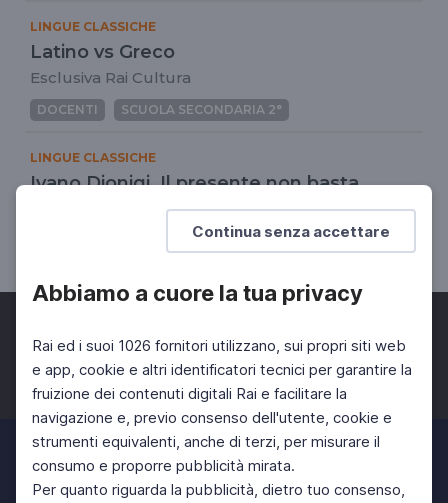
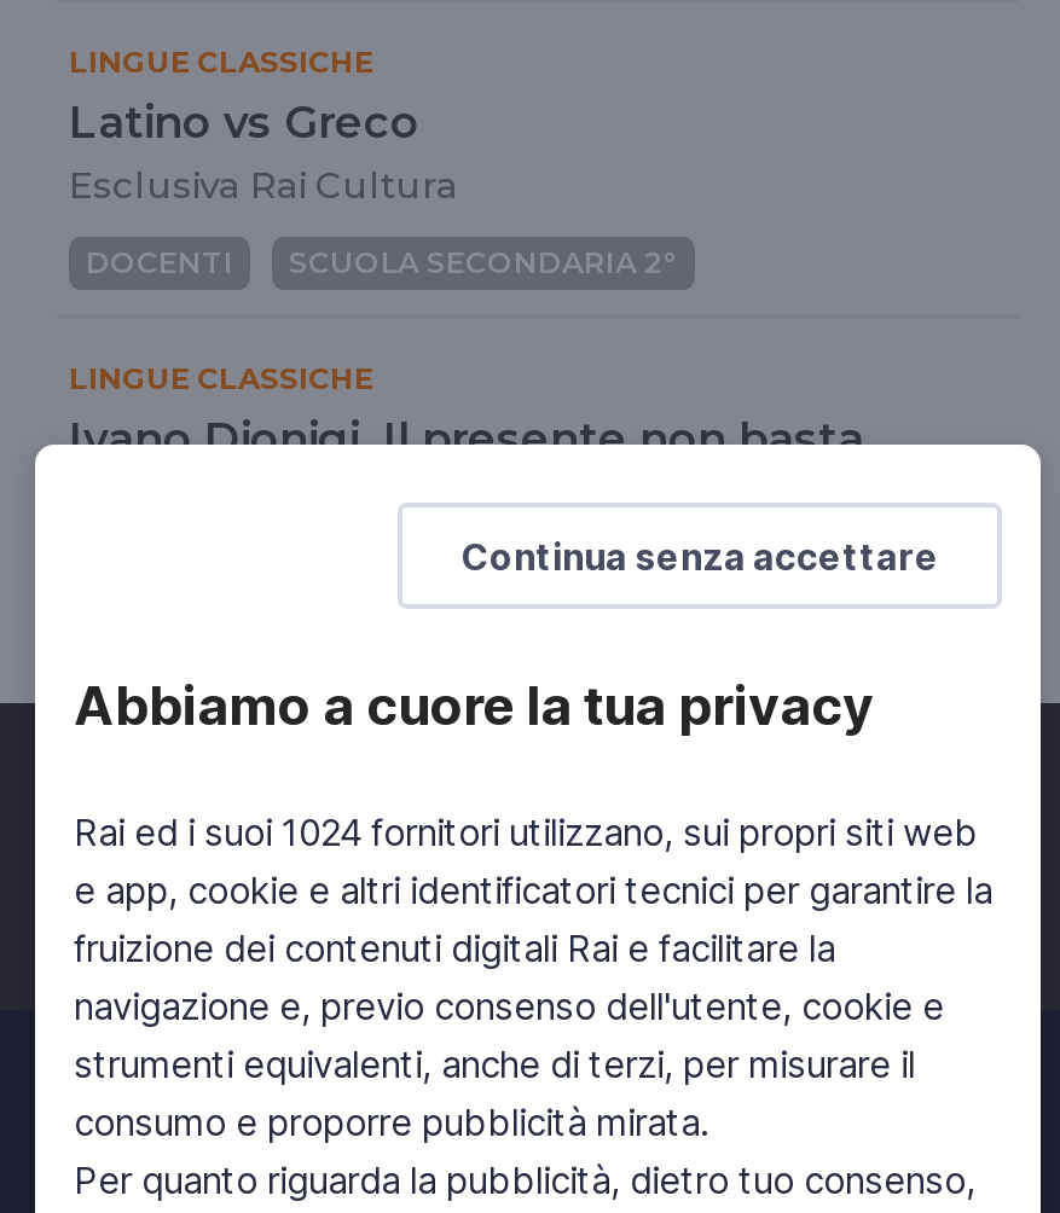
[32,336,406,355] Rai ed i suoi 1026 fornitori utilizzano, sui propri siti web -> [74,809,978,855] Rai ed i suoi 1024 fornitori utilizzano, sui propri siti web

